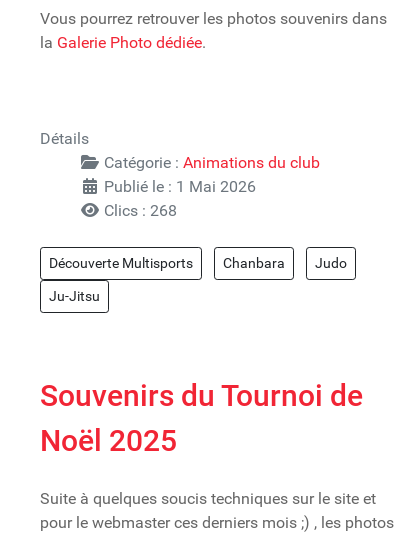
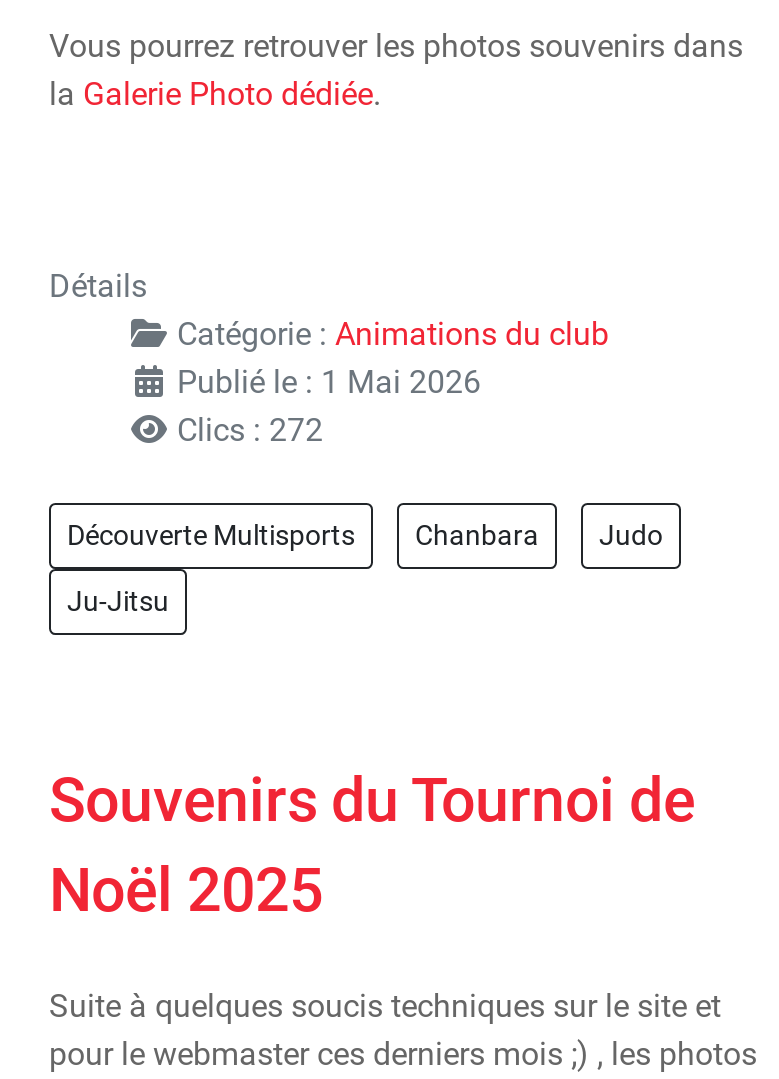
[104,201,177,220] Clics : 268 -> [177,412,323,450] Clics : 272

